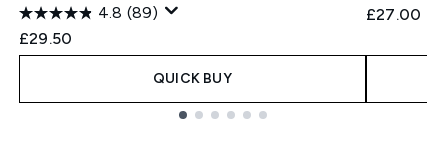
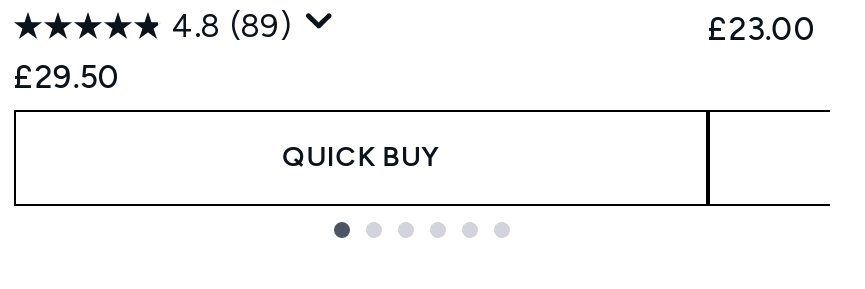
[366,5,421,24] £27.00 -> [708,10,816,48] £23.00

